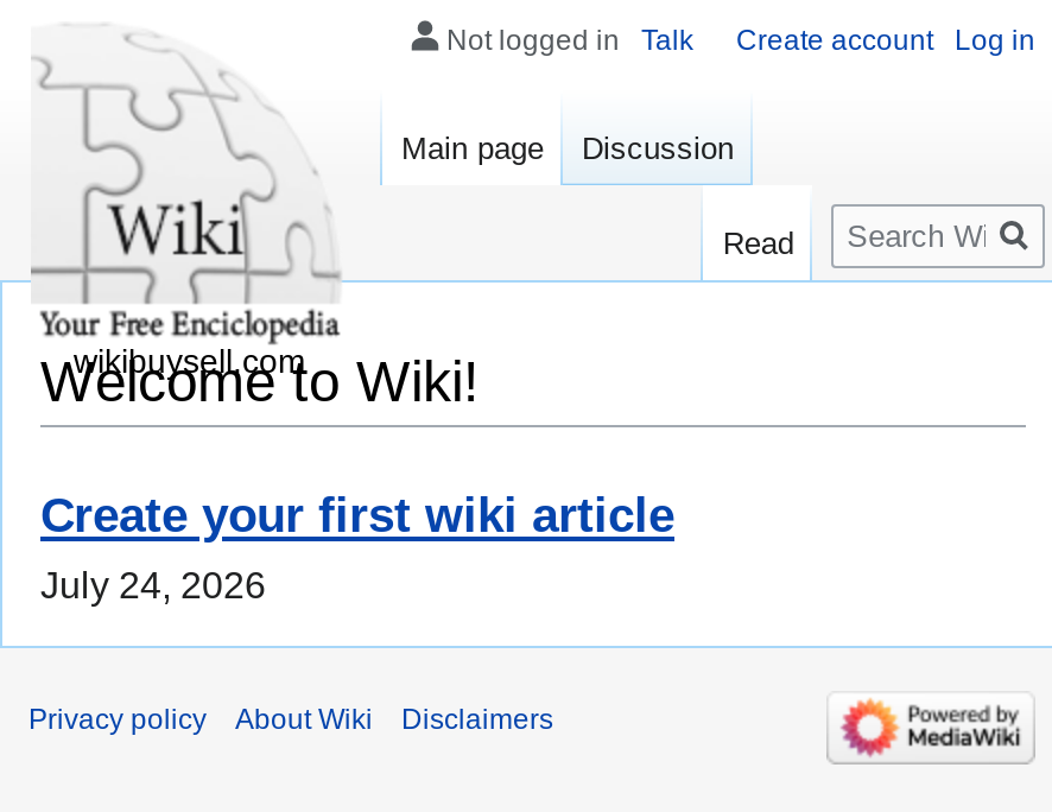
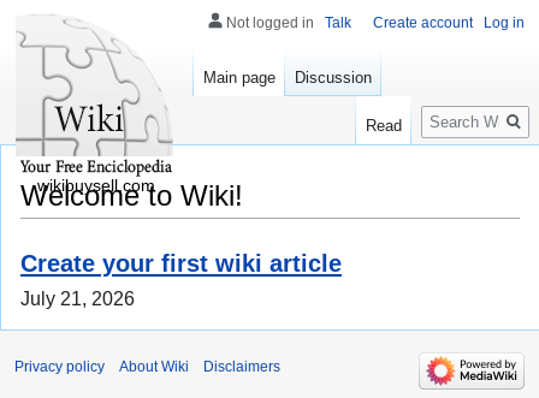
[40,566,266,606] July 24, 2026 -> [20,289,135,309] July 21, 2026

